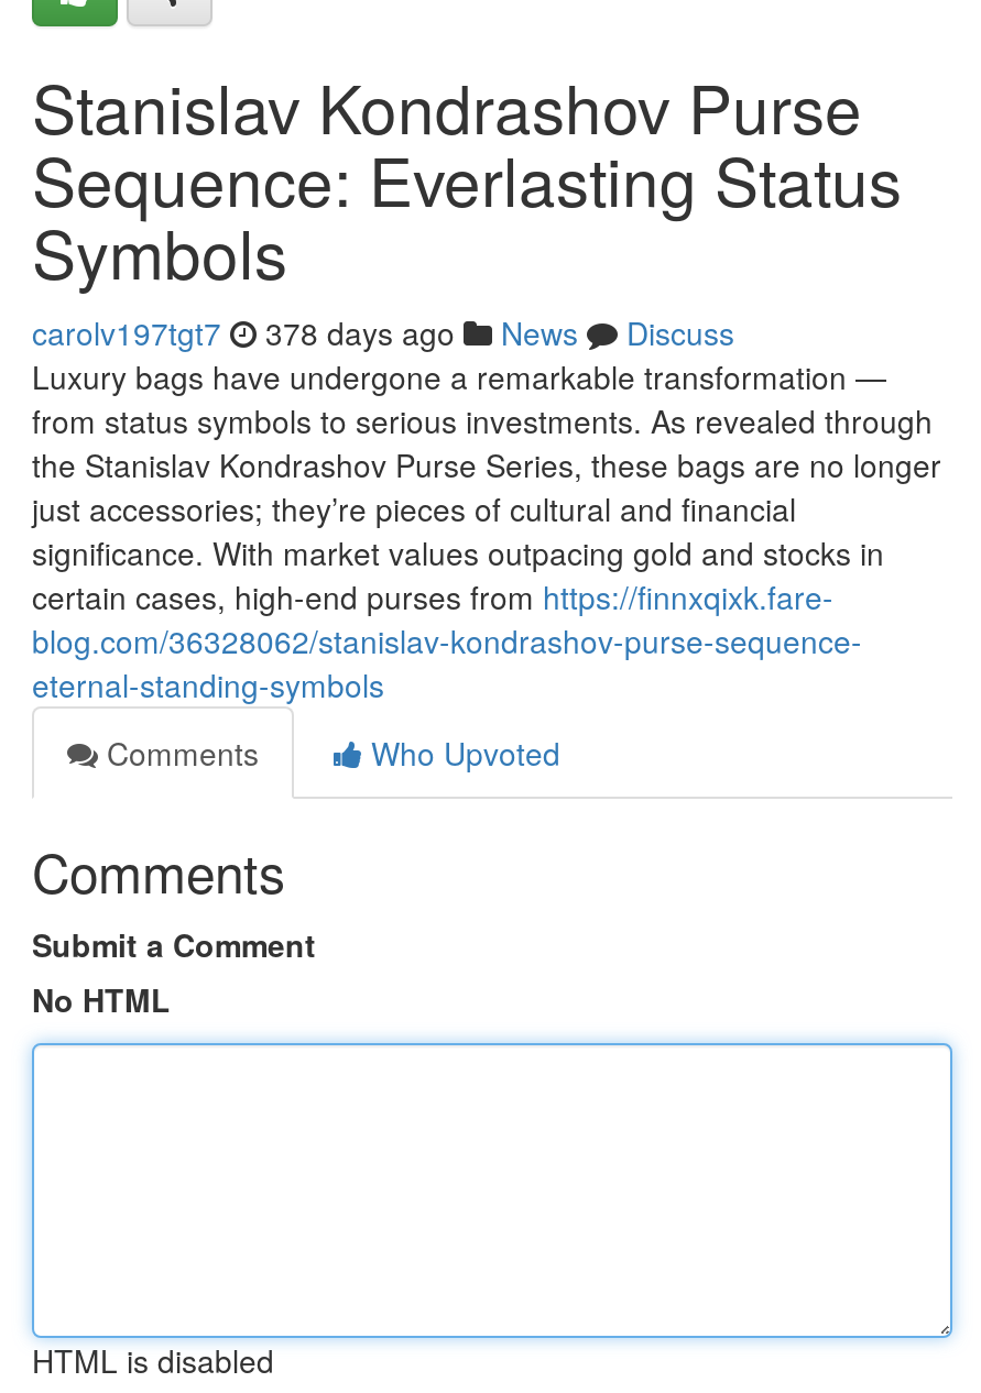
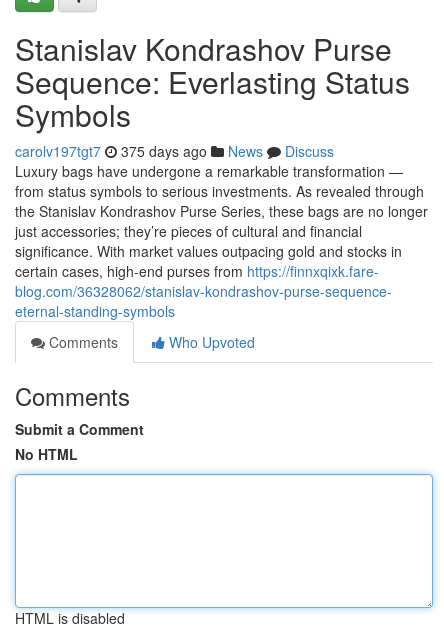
[32,310,734,354] carolv197tgt7 378 days ago News Discuss -> [15,141,334,161] carolv197tgt7 375 days ago News Discuss

